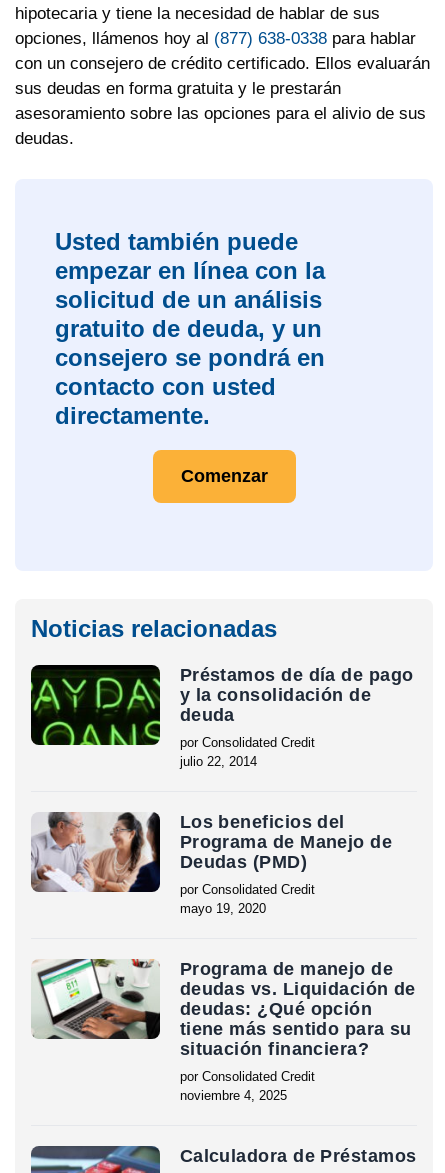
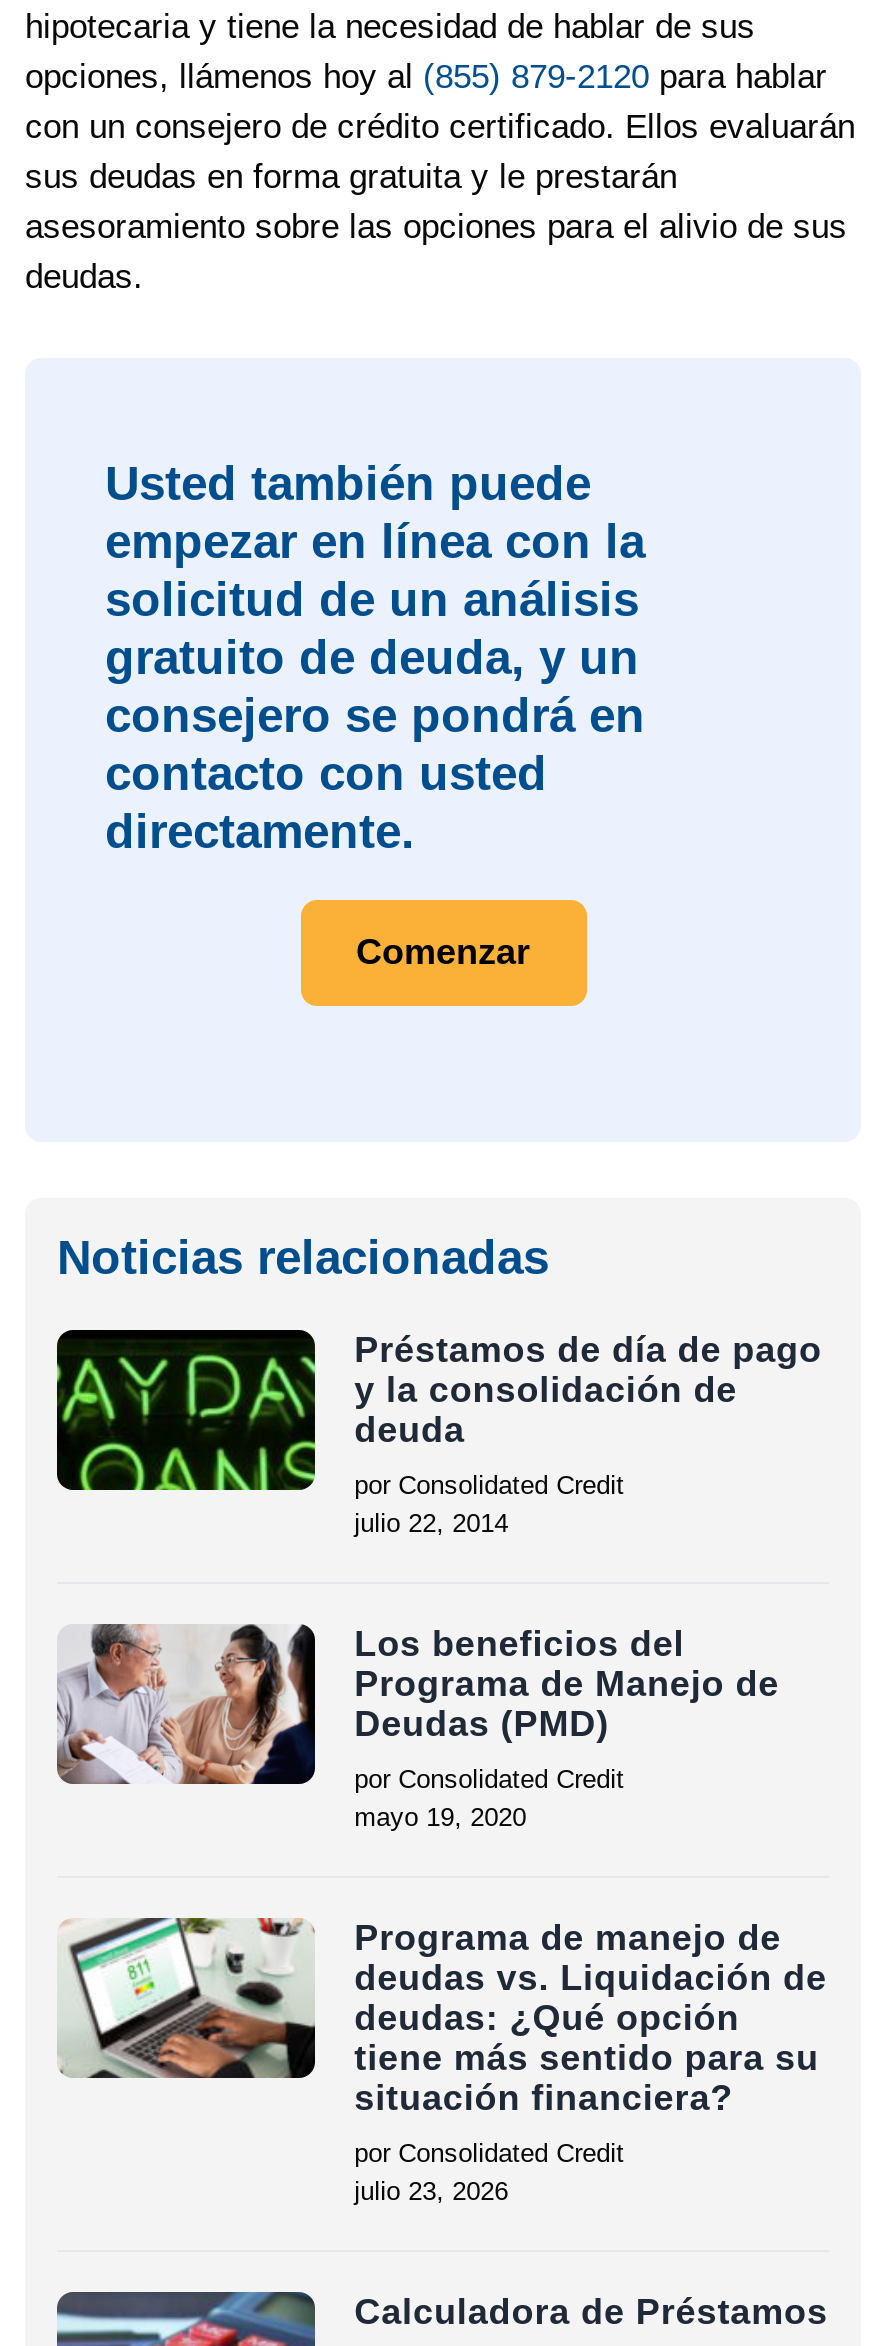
[15,29,416,48] opciones, llámenos hoy al (877) 638-0338 para hablar -> [25,58,827,96] opciones, llámenos hoy al (855) 879-2120 para hablar
[180,1088,287,1103] noviembre 4, 2025 -> [354,2176,508,2206] julio 23, 2026

